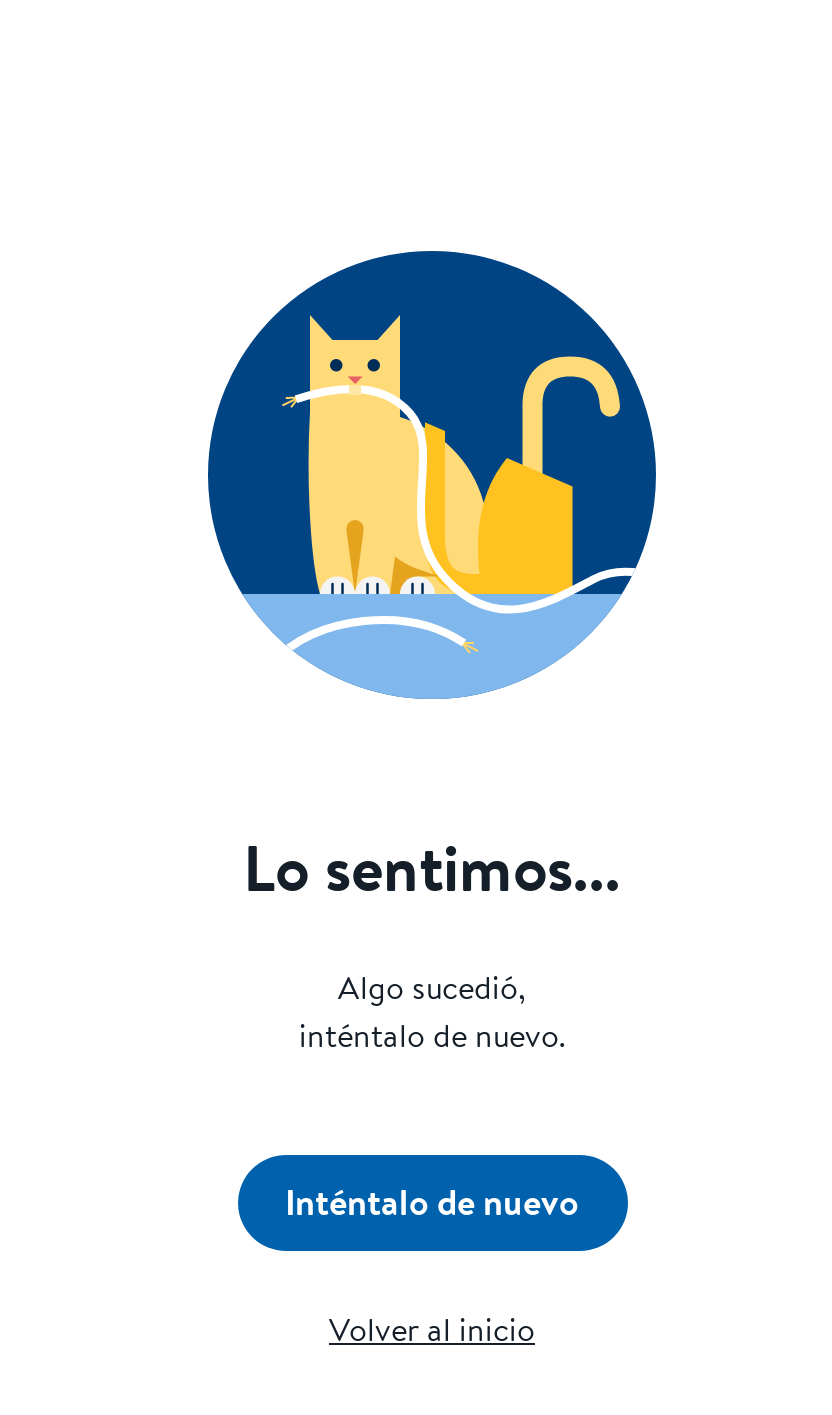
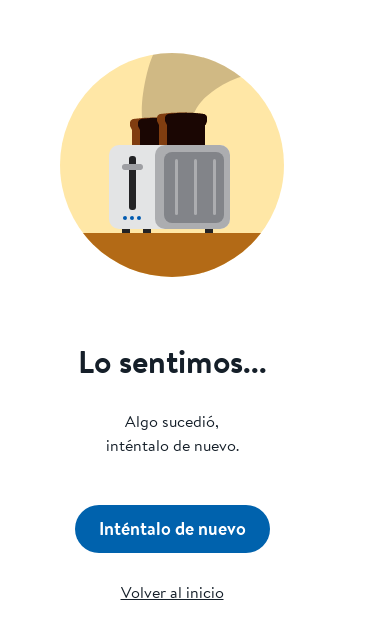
[206,249,658,701] [image] -> [60,53,284,278] [image]

